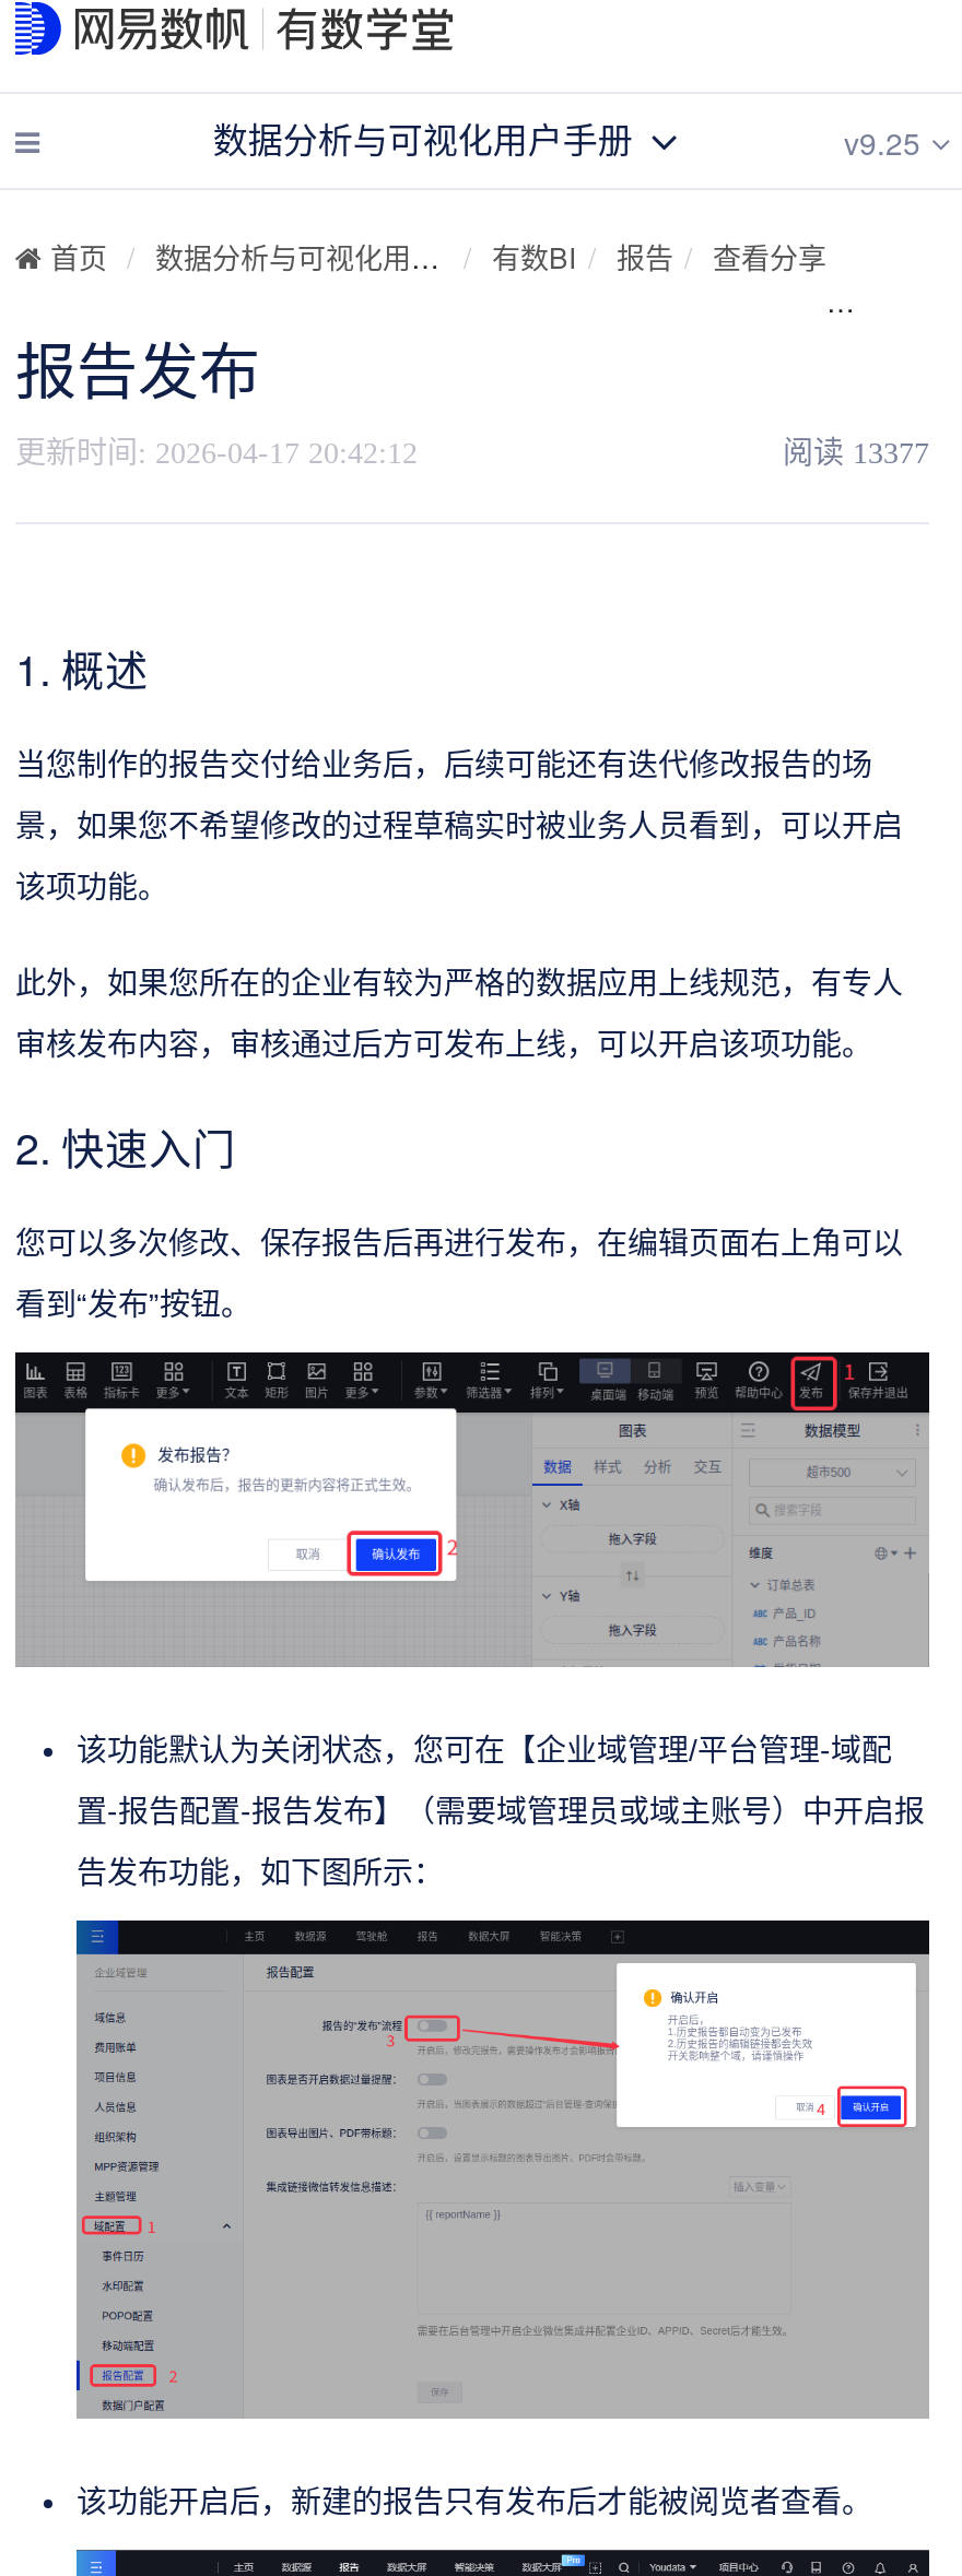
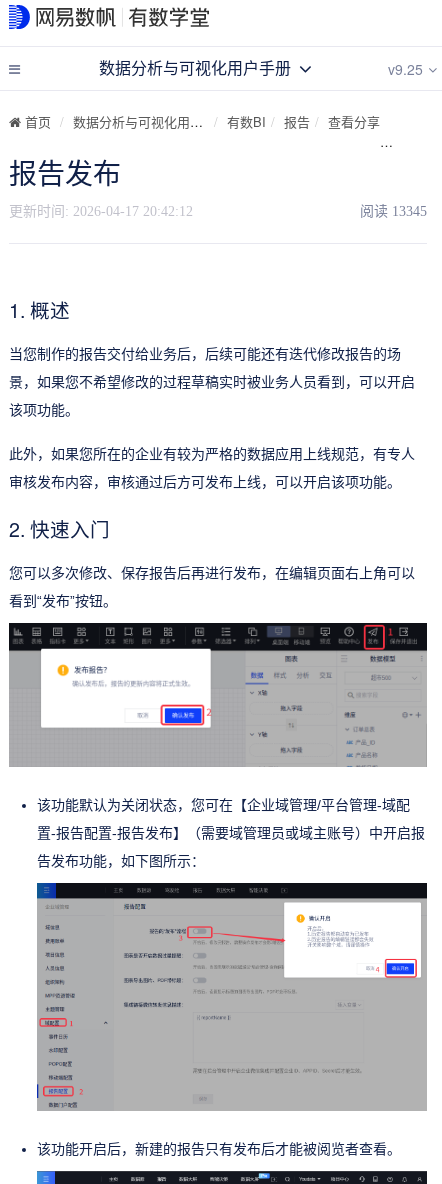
[783,437,929,470] 阅读13377 -> [360,204,427,219] 阅读13345

